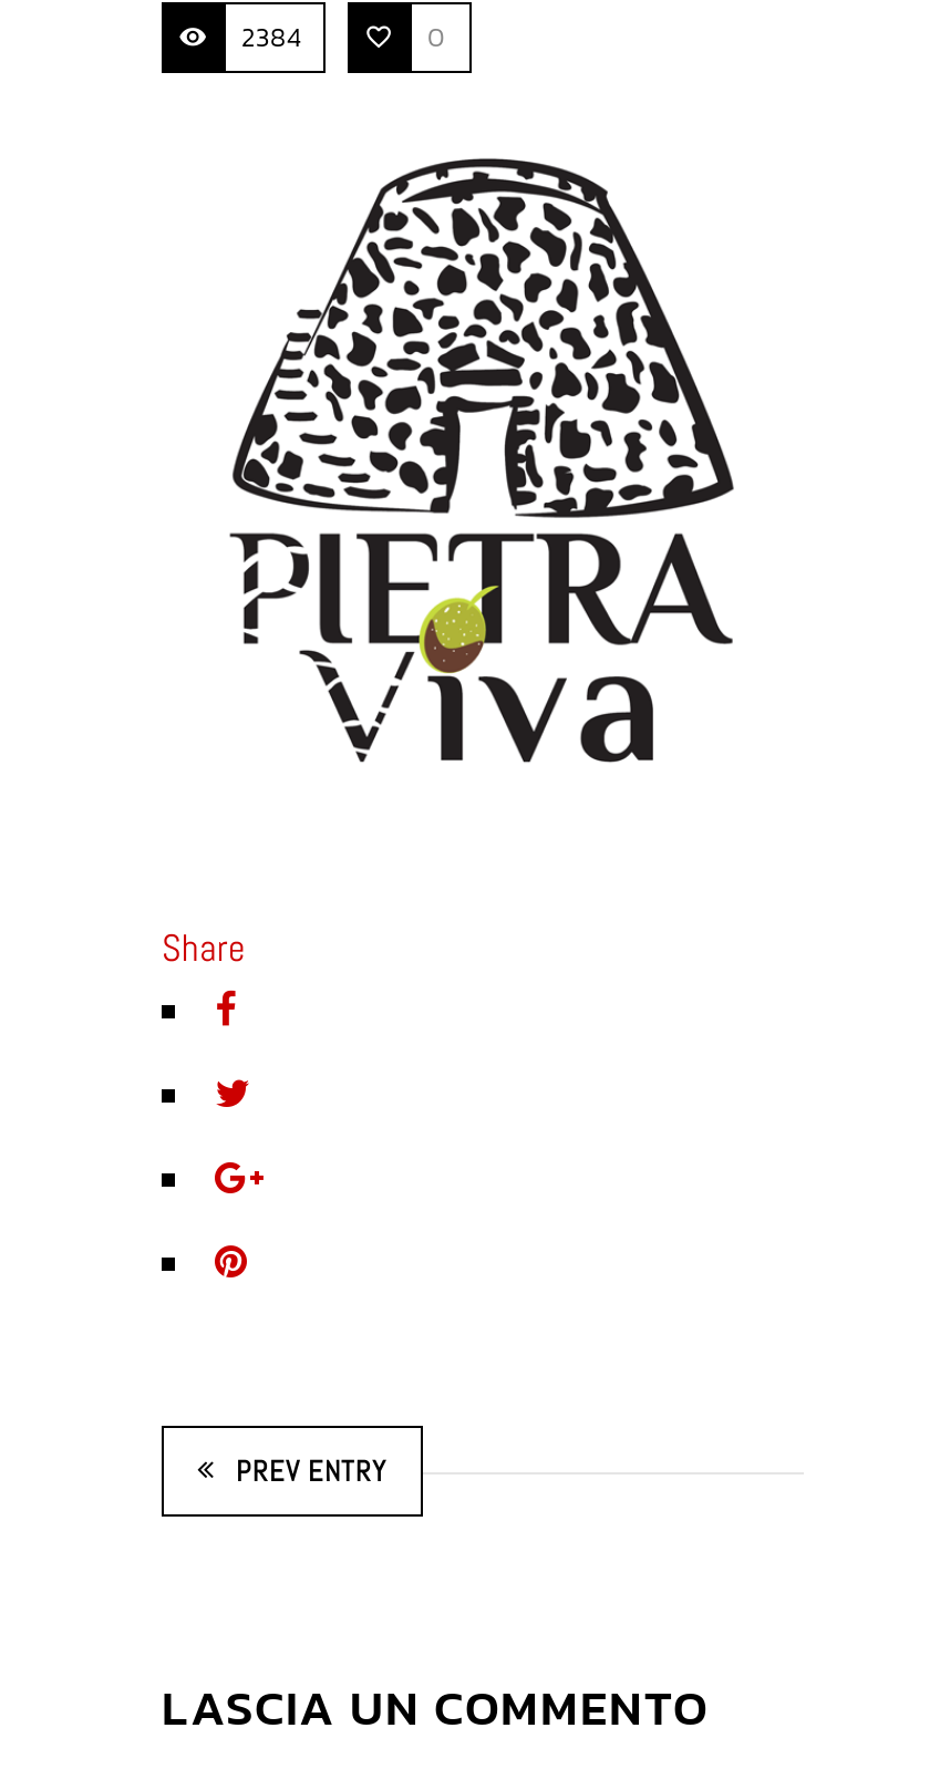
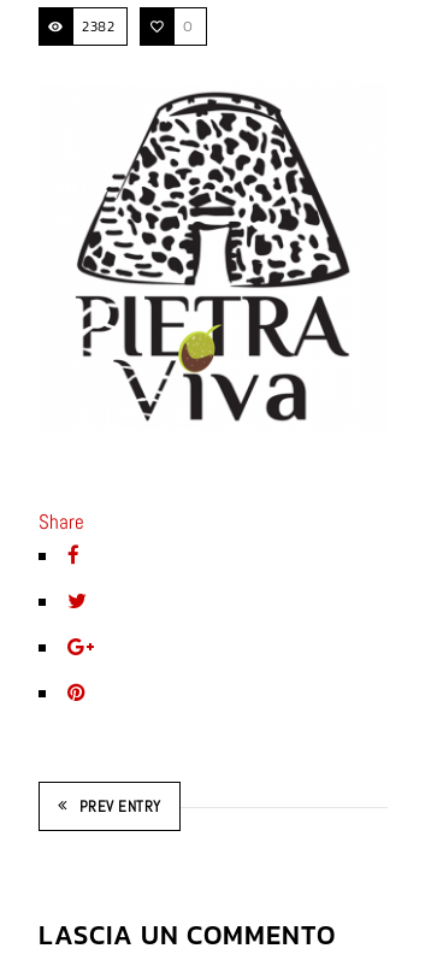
[241,18,301,58] 2384 -> [82,16,114,37] 2382

